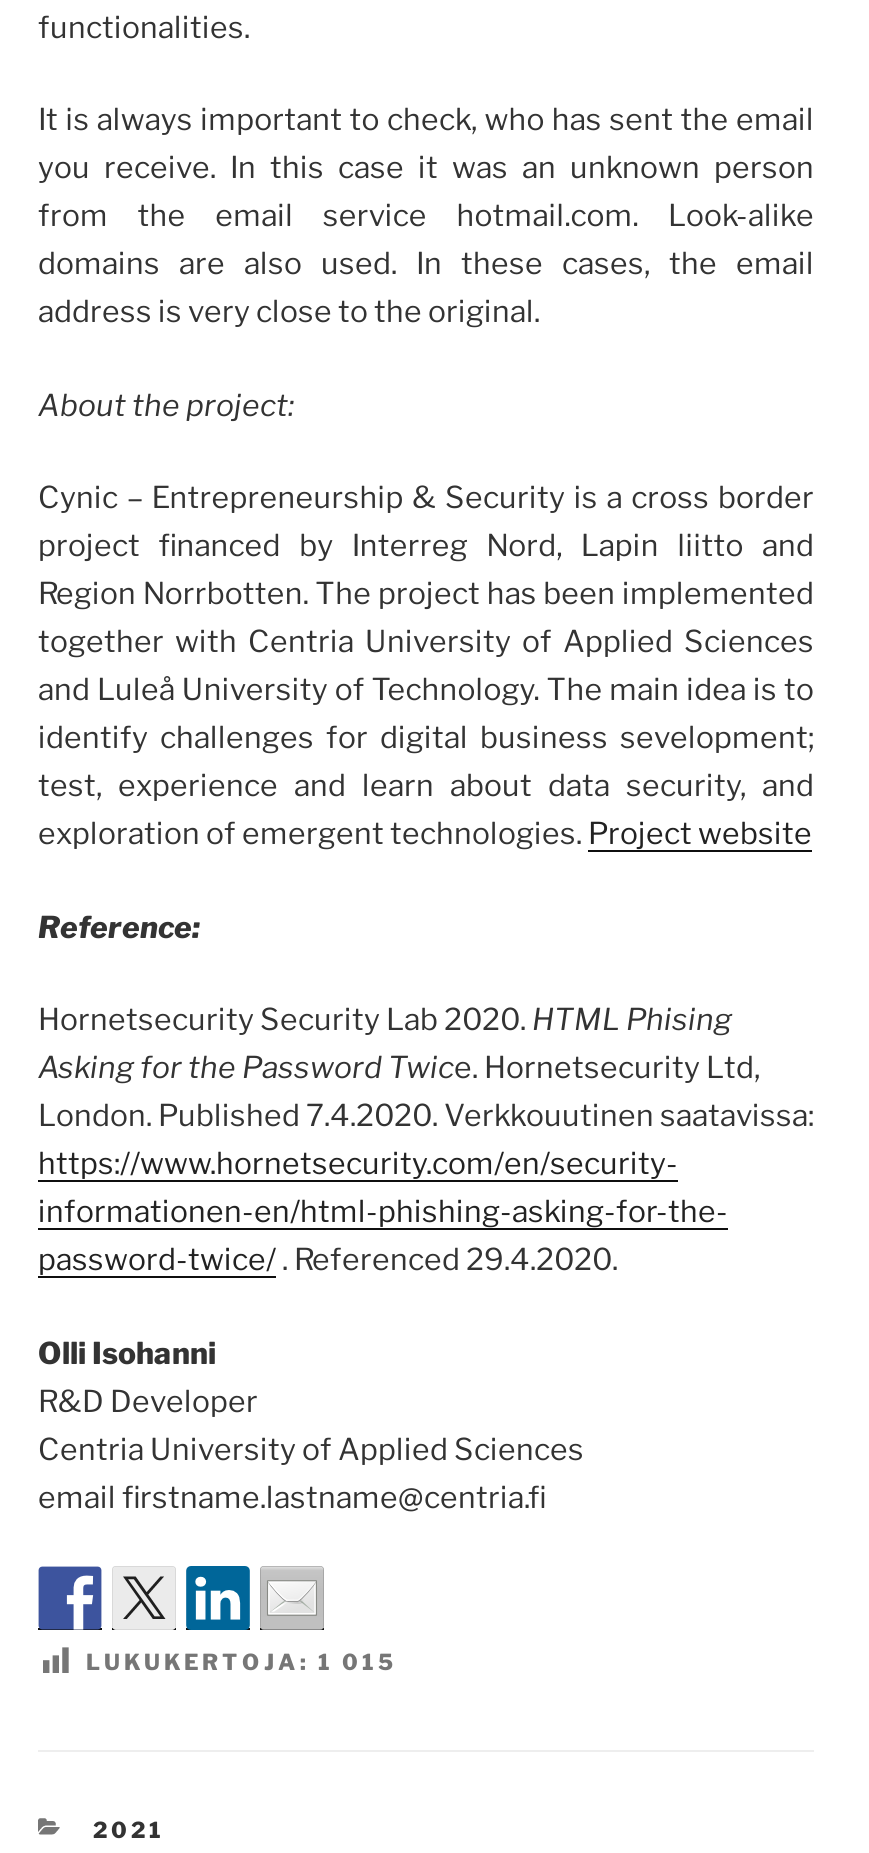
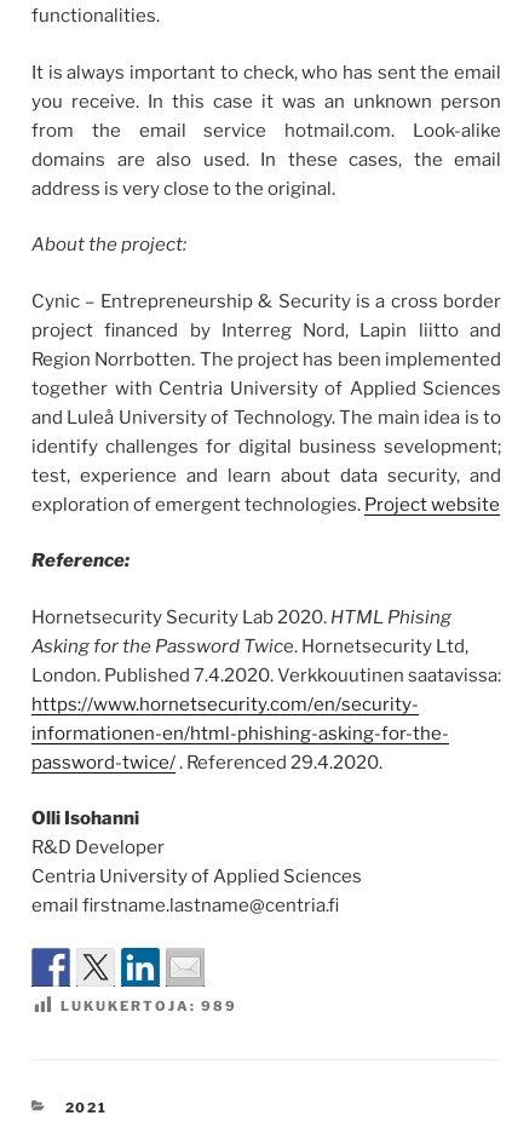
[86,1648,398,1676] LUKUKERTOJA: 1 015 -> [61,997,237,1014] LUKUKERTOJA: 989

